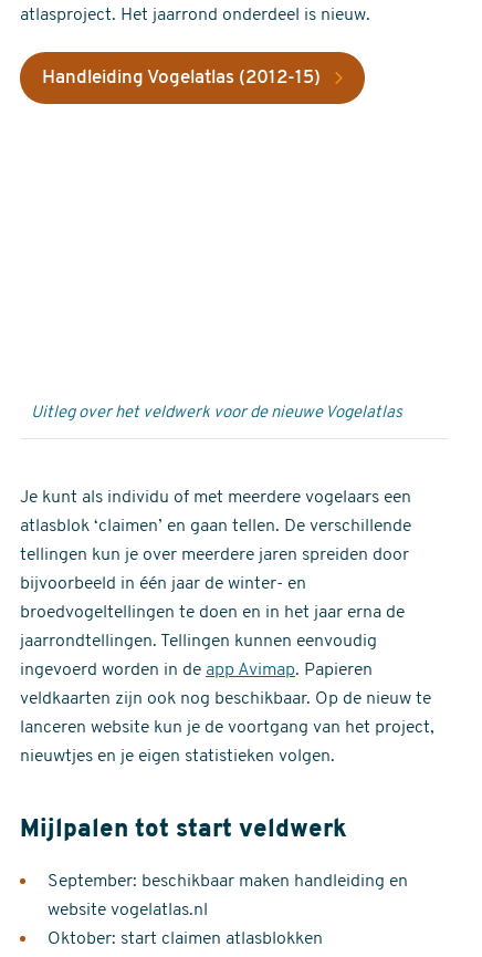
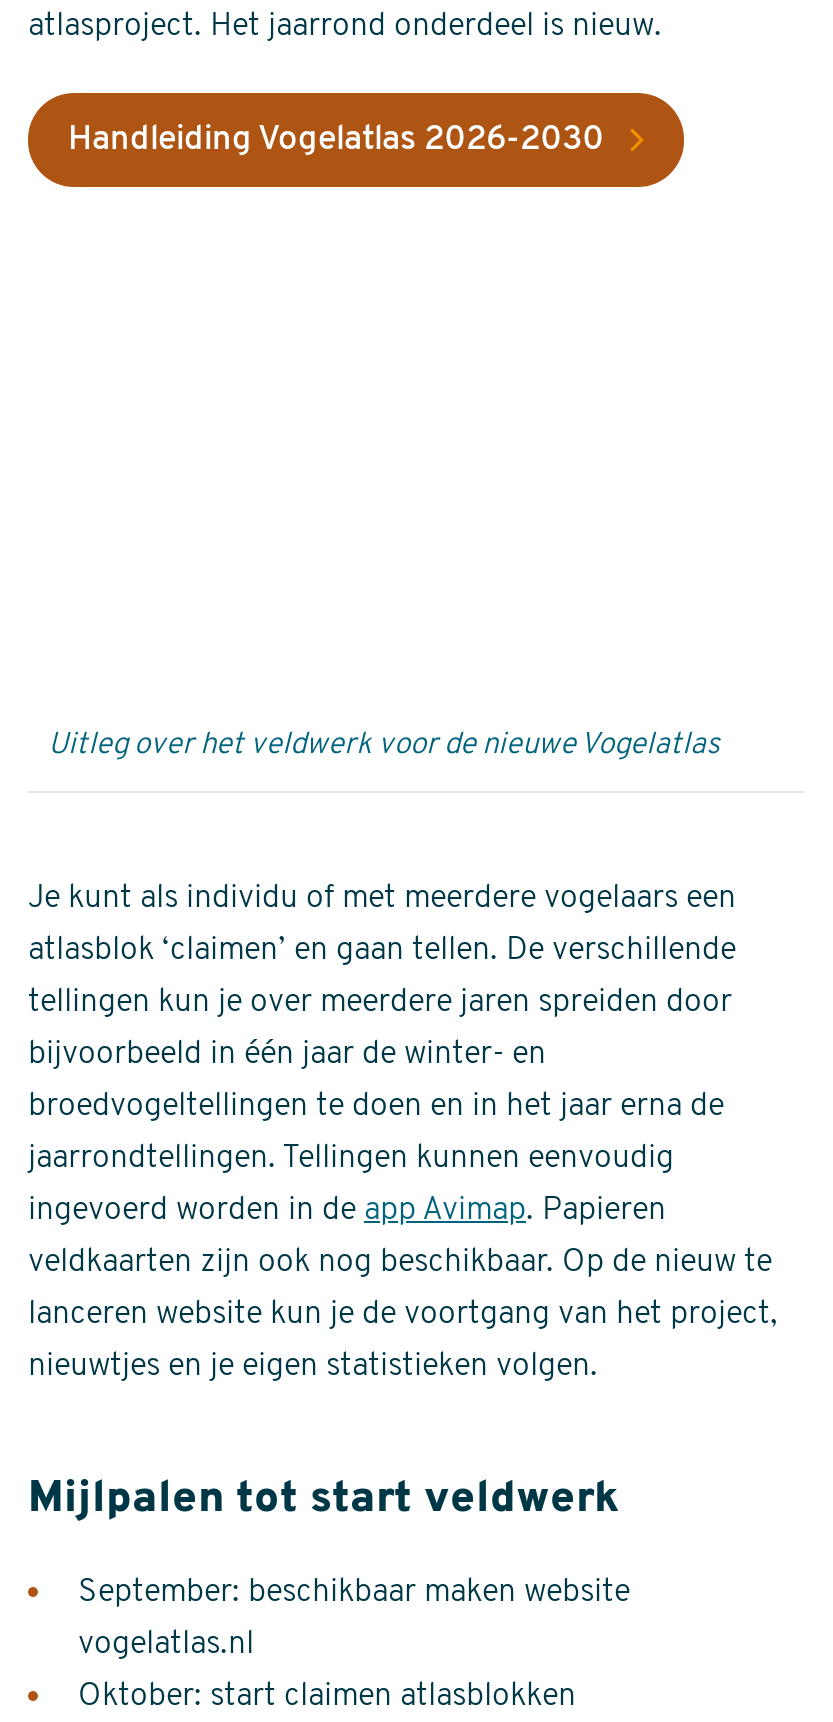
[42,52,383,104] [image] | Handleiding Vogelatlas (2012-15) -> [68,91,686,189] [image] | Handleiding Vogelatlas 2026-2030
[48,873,408,891] September: beschikbaar maken handleiding en -> [78,1577,630,1609] September: beschikbaar maken website
[48,902,208,920] website vogelatlas.nl -> [78,1629,254,1661] vogelatlas.nl

